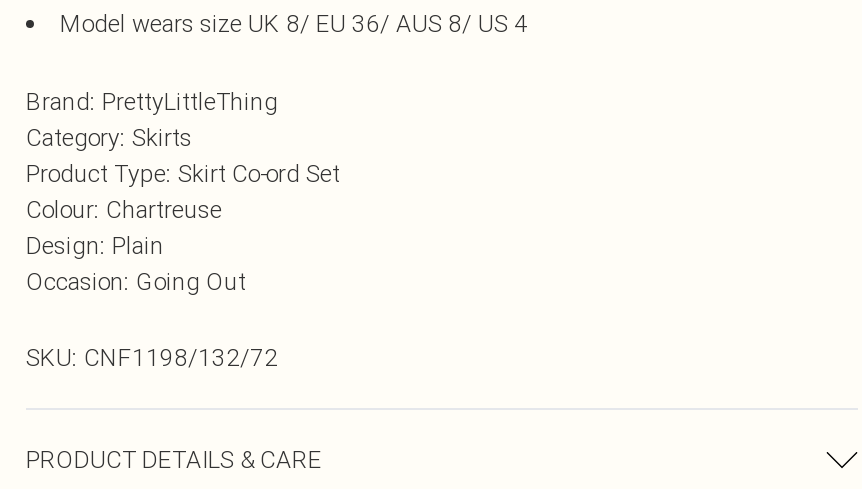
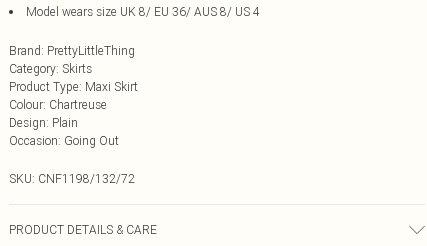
[26,158,340,188] Product Type: Skirt Co-ord Set -> [9,79,138,94] Product Type: Maxi Skirt

